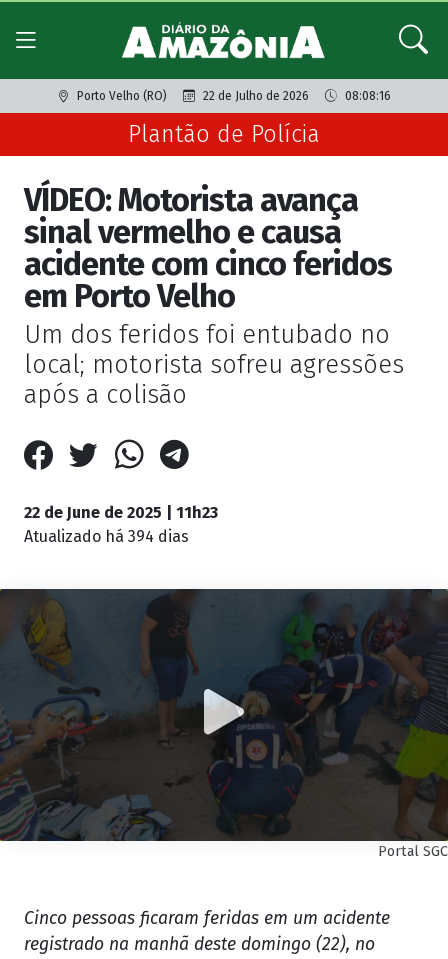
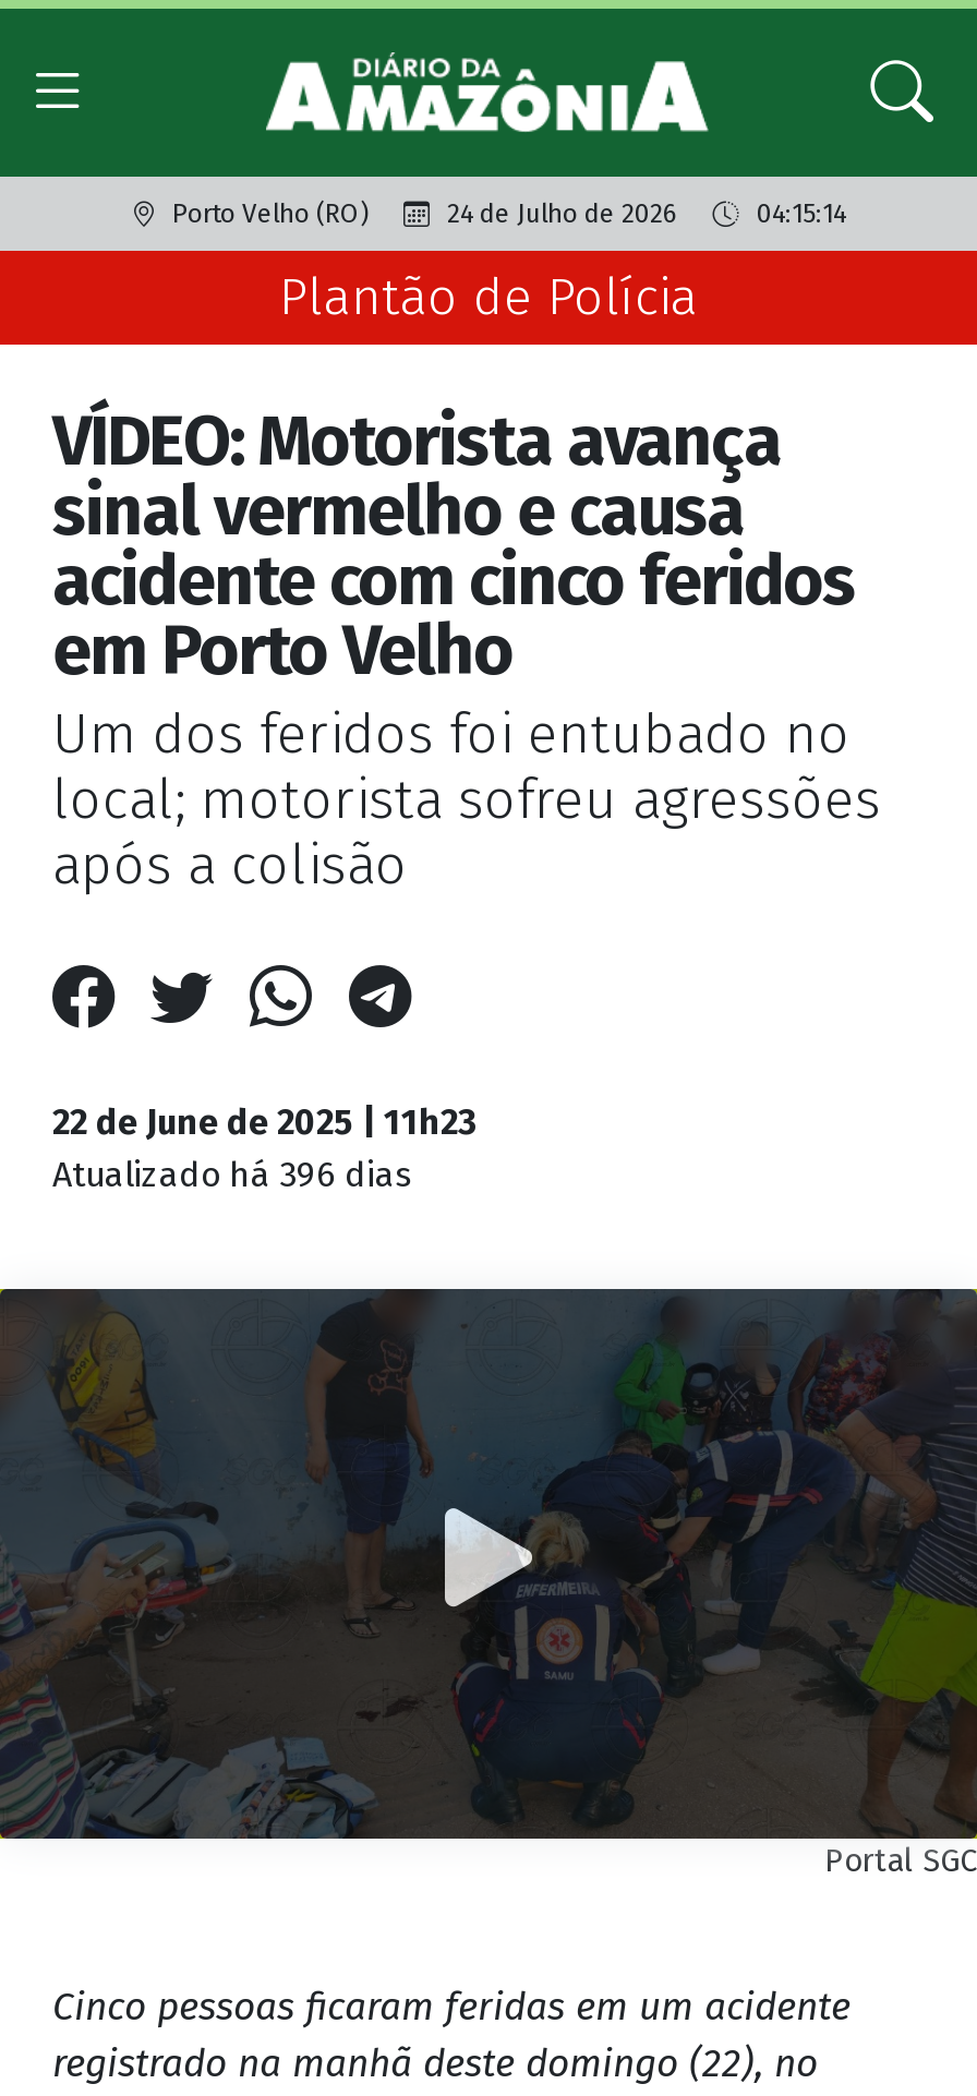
[202,89,308,103] 22 de Julho de 2026 -> [447,198,678,229] 24 de Julho de 2026
[344,89,390,103] 08:08:16 -> [757,198,846,229] 04:15:14
[24,527,189,546] Atualizado há 394 dias -> [52,1154,412,1195] Atualizado há 396 dias

